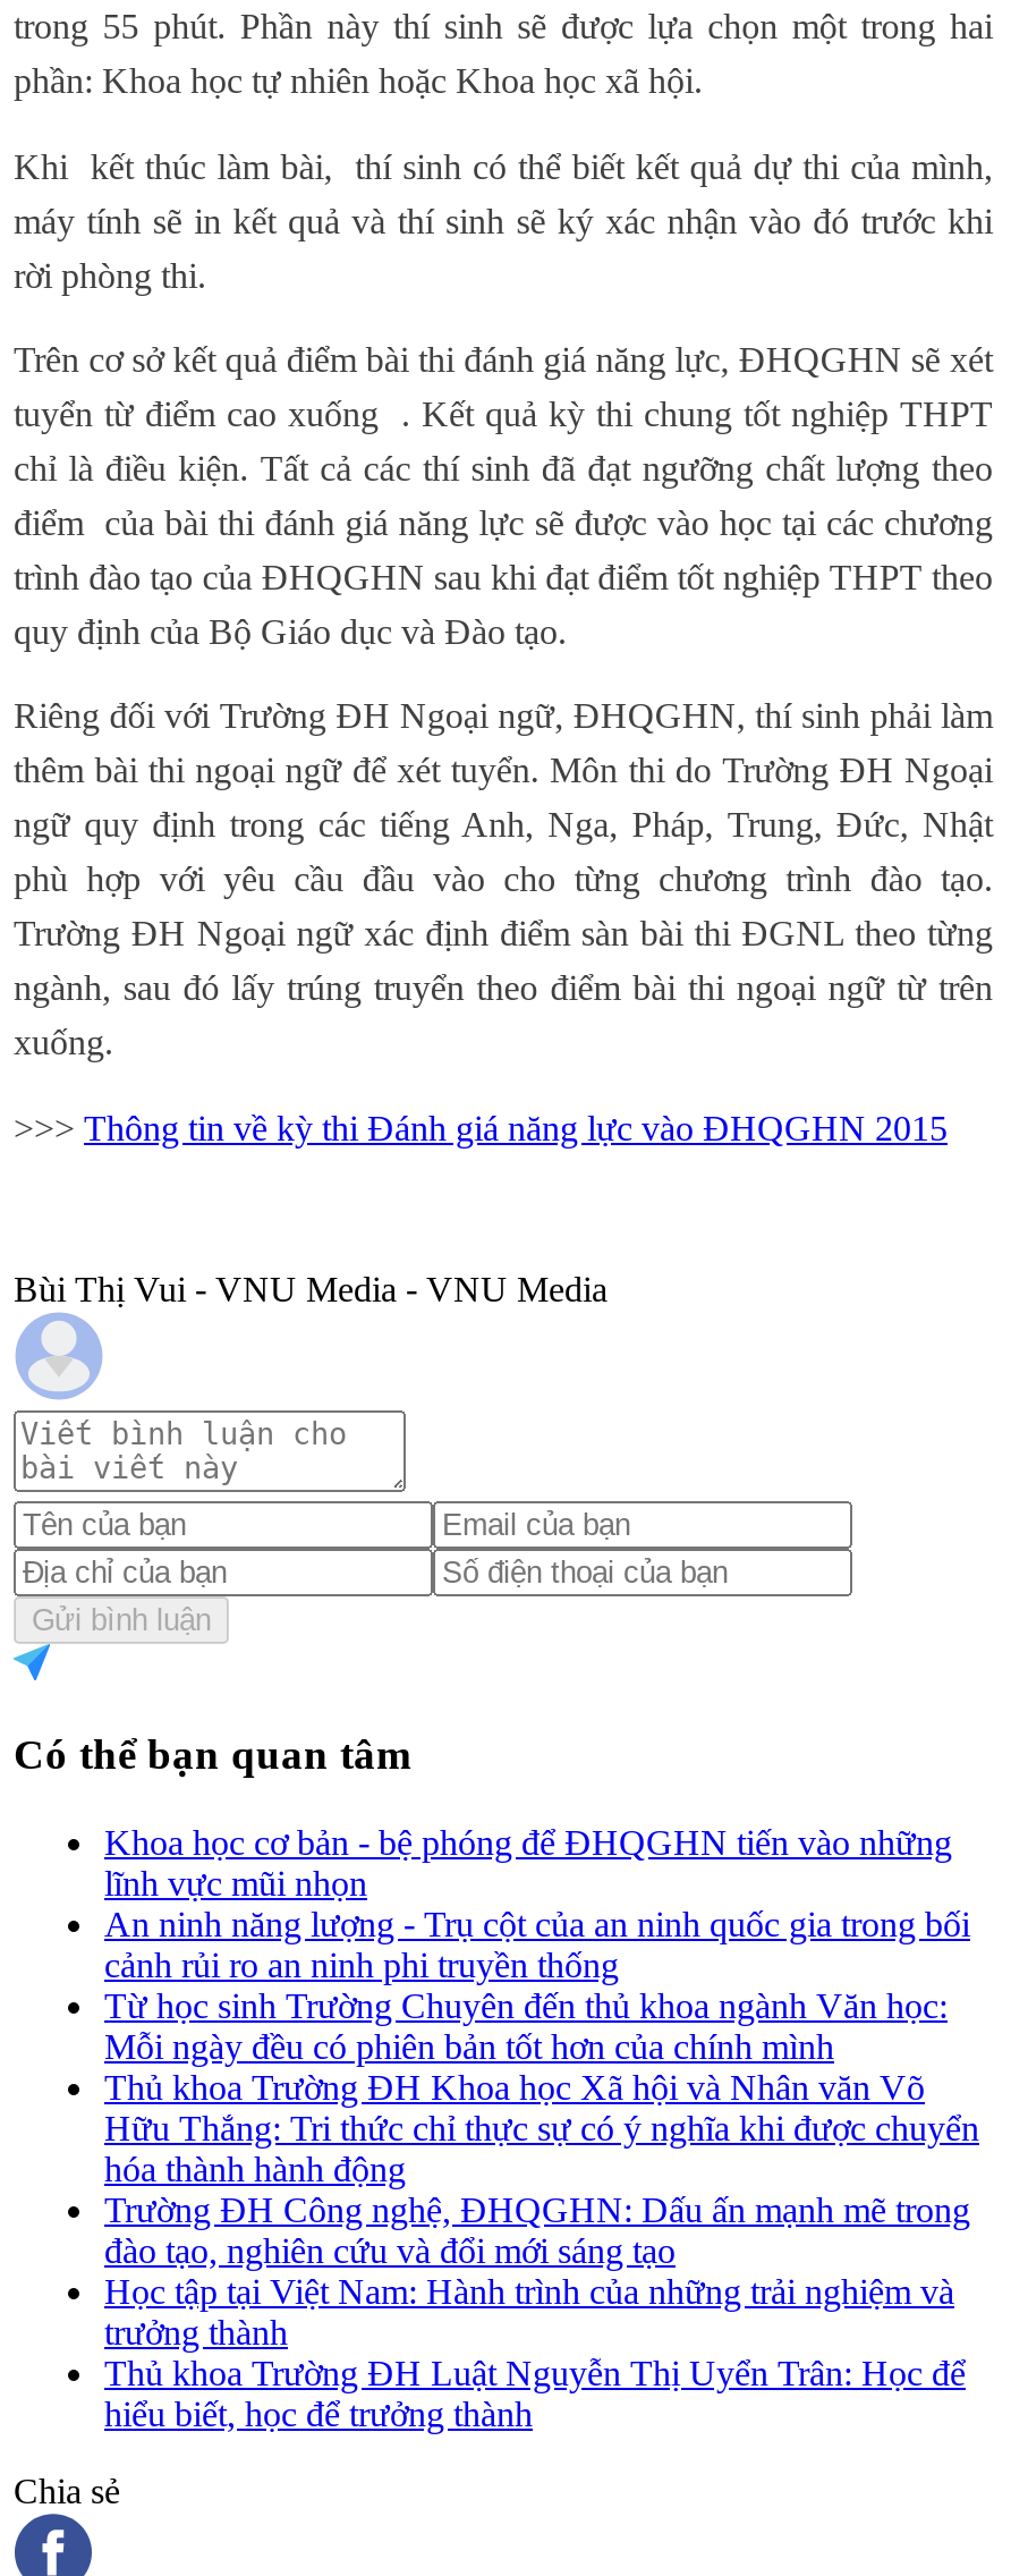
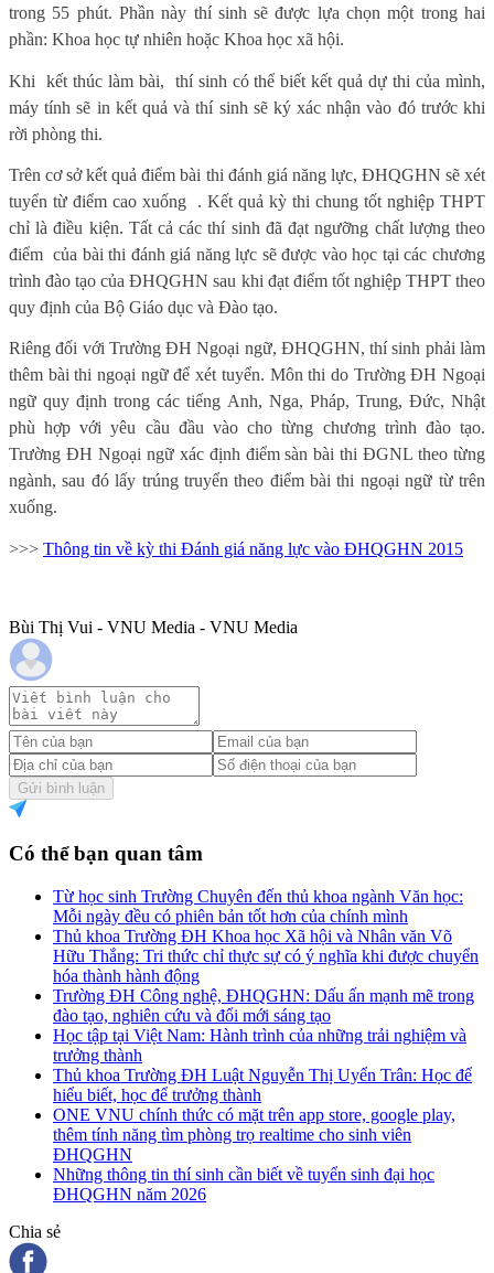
[104,1823,970,1984] Khoa học cơ bản - bệ phóng để ĐHQGHN tiến vào những | lĩnh vực mũi nhọn | An ninh năng lượng - Trụ cột của an ninh quốc gia trong bối | cảnh rủi ro an ninh phi truyền thống -> none
moved [104,1987,979,2433] -> [53,887,479,1104]: Từ học sinh Trường Chuyên đến thủ khoa ngành Văn học: | Mỗi ngày đều có phiên bản tốt hơn của chính mình | Thủ khoa Trường ĐH Khoa học Xã hội và Nhân văn Võ | ... | Thủ khoa Trường ĐH Luật Nguyễn Thị Uyển Trân: Học để | hiểu biết, học để trưởng thành
none -> [53,1105,455,1204] ONE VNU chính thức có mặt trên app store, google play, | thêm tính năng tìm phòng trọ realtime cho sinh viên | ĐHQGHN | Những thông tin thí sinh cần biết về tuyển sinh đại học | ĐHQGHN năm 2026

